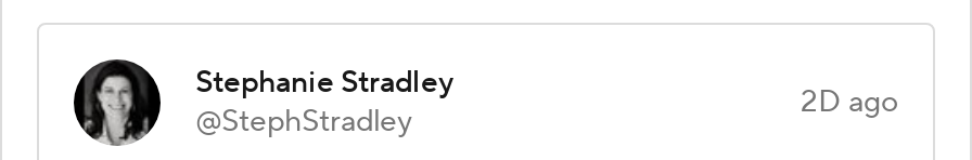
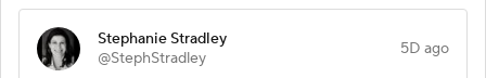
[801,83,898,122] 2D ago -> [400,39,449,58] 5D ago

